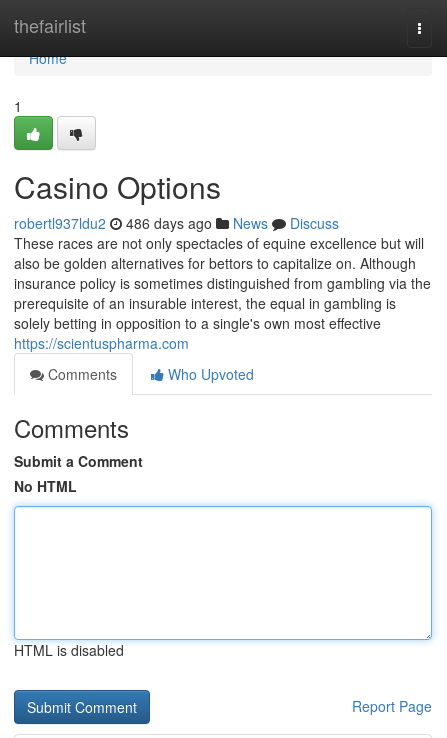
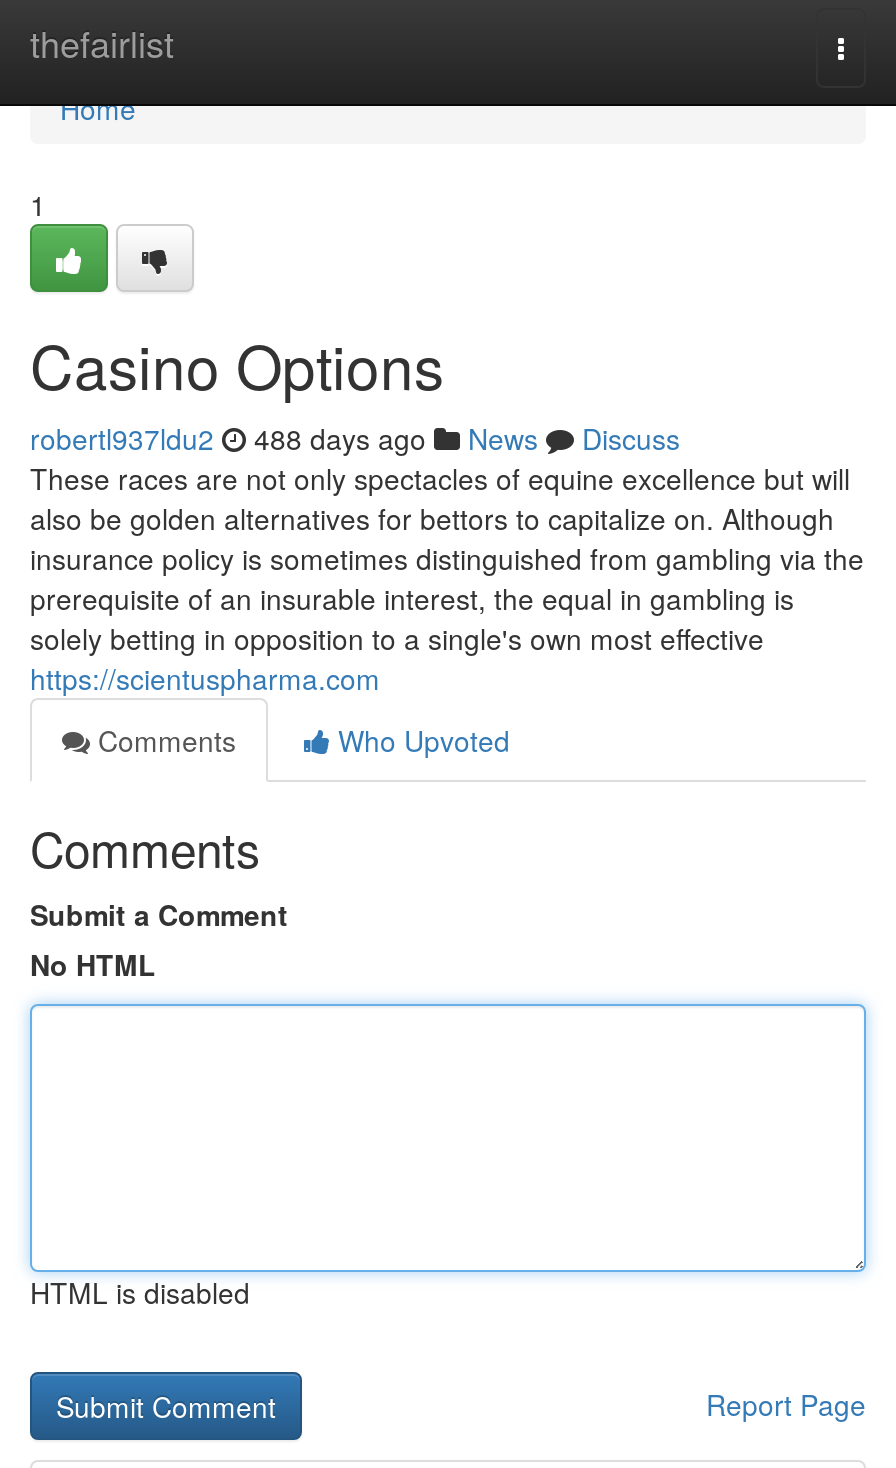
[14,213,339,233] robertl937ldu2 486 days ago News Discuss -> [30,418,680,458] robertl937ldu2 488 days ago News Discuss

